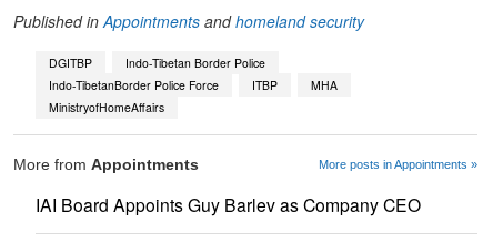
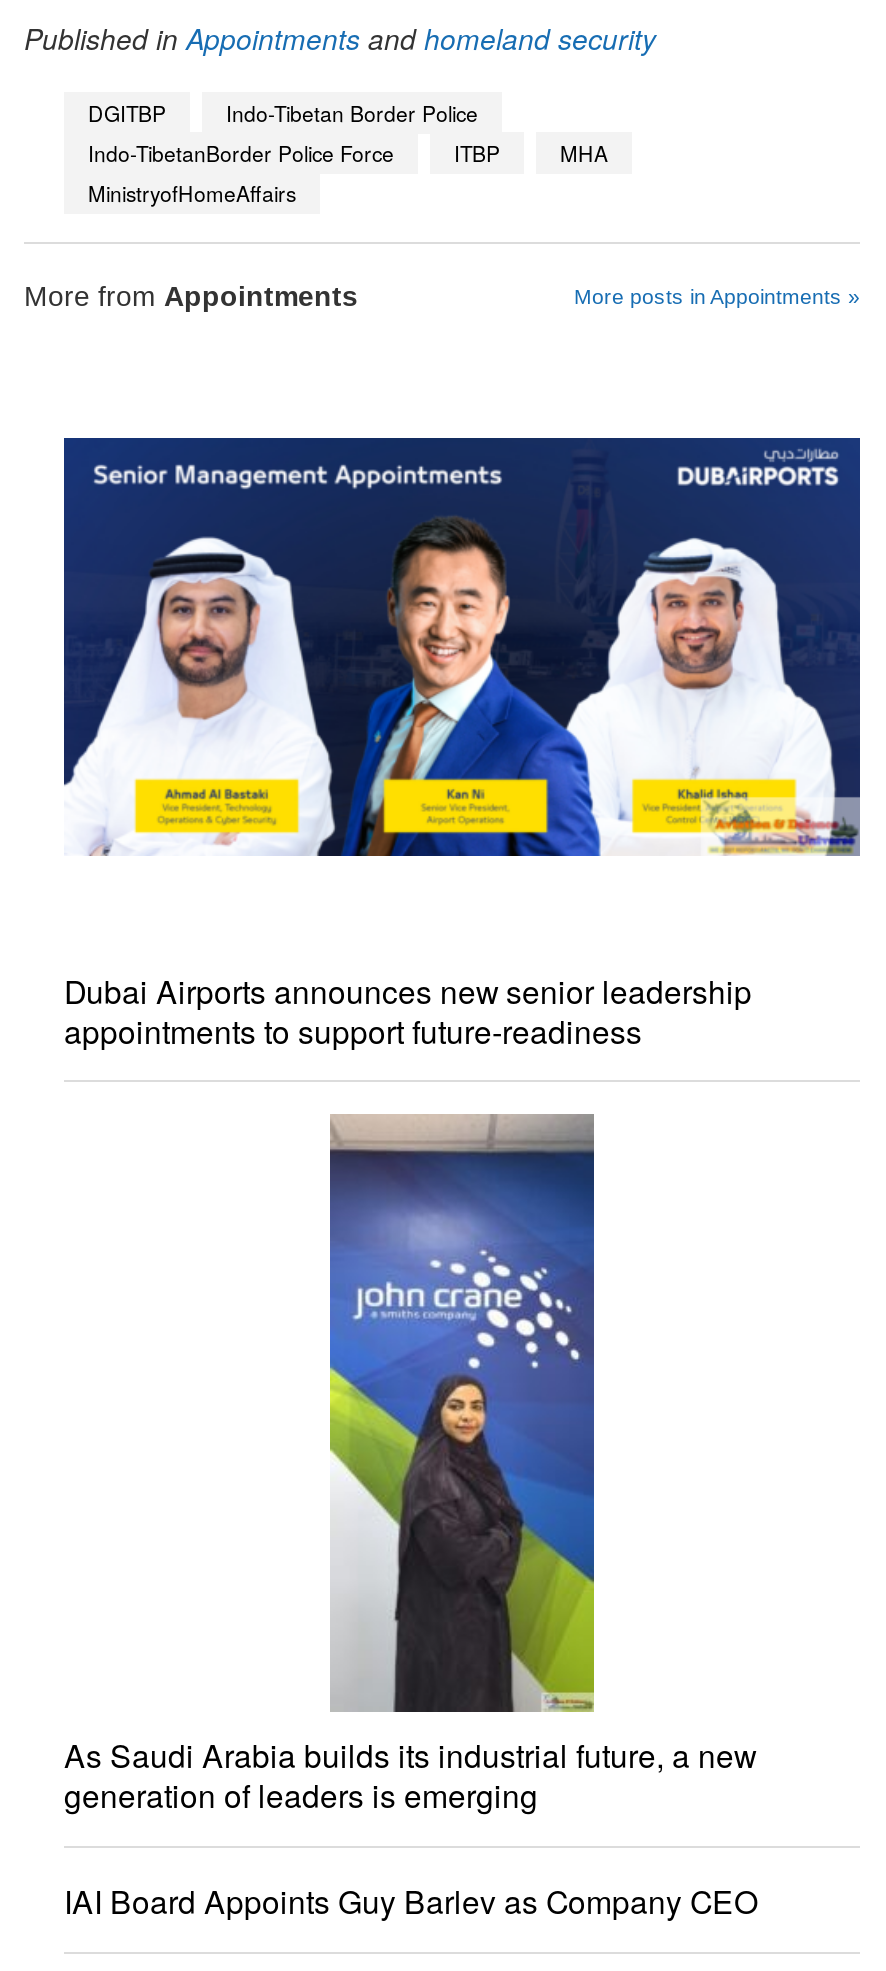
none -> [62,436,862,858] [image]
none -> [64,967,752,1051] Dubai Airports announces new senior leadership | appointments to support future-readiness
none -> [64,1114,756,1817] [image] | As Saudi Arabia builds its industrial future, a new | generation of leaders is emerging

